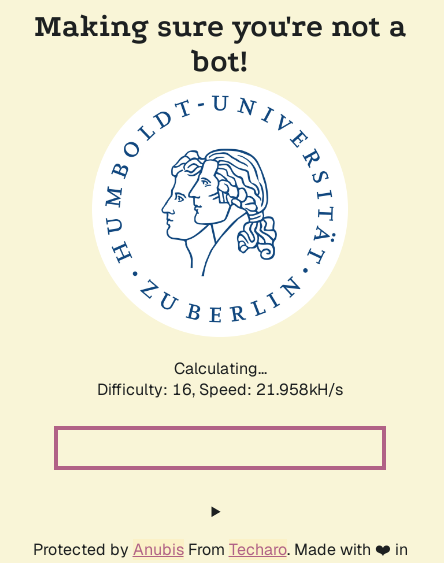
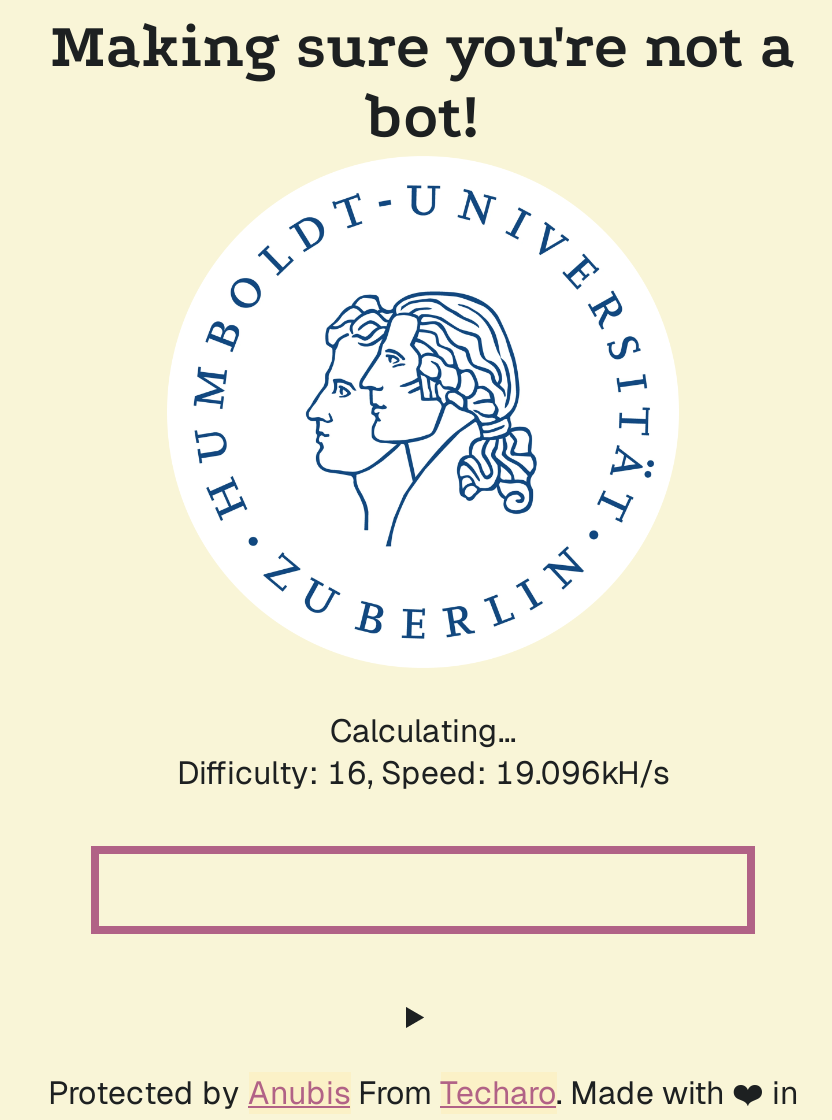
[97,379,343,400] Difficulty: 16, Speed: 21.958kH/s -> [177,752,669,794] Difficulty: 16, Speed: 19.096kH/s

